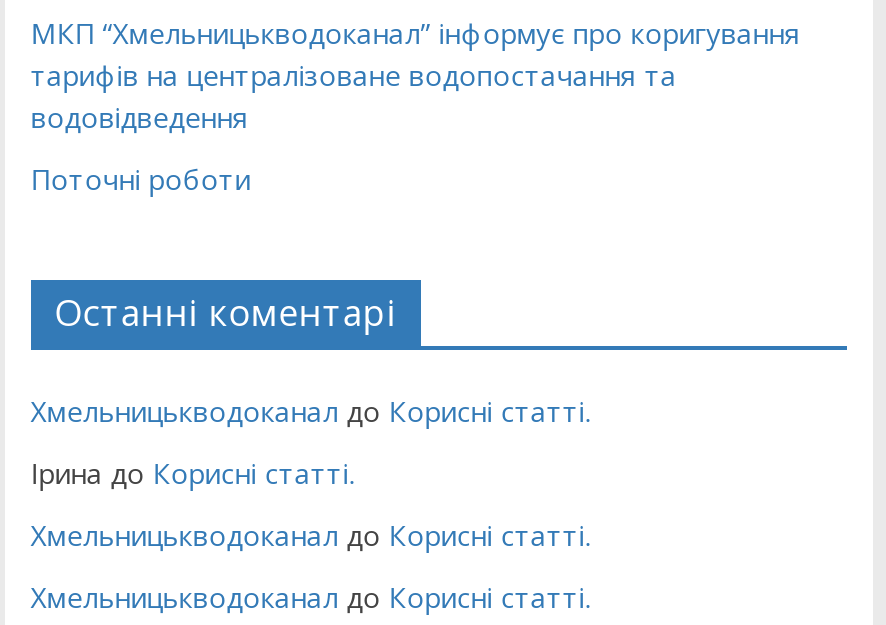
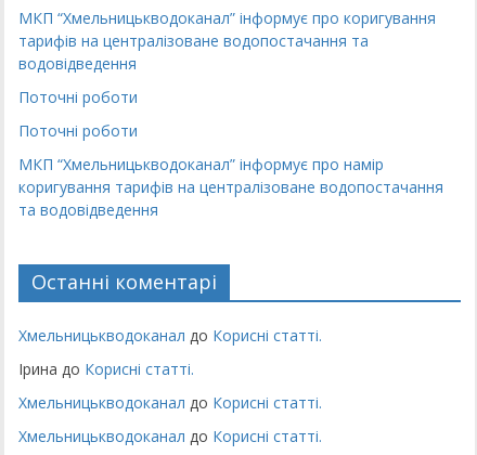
none -> [18,120,443,220] Поточні роботи | МКП “Хмельницькводоканал” інформує про намір | коригування тарифів на централізоване водопостачання | та водовідведення

